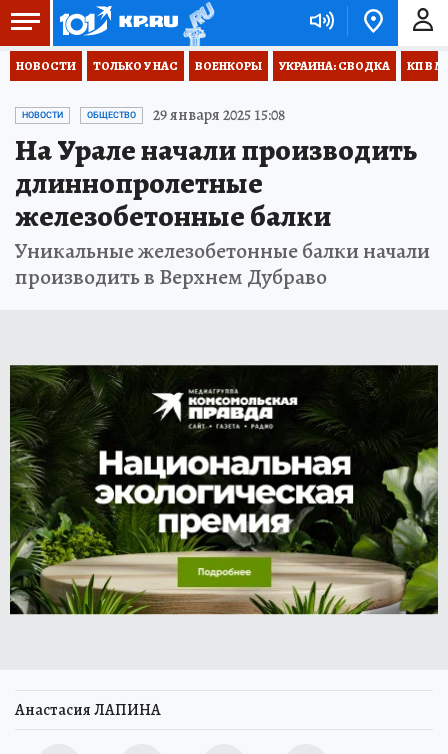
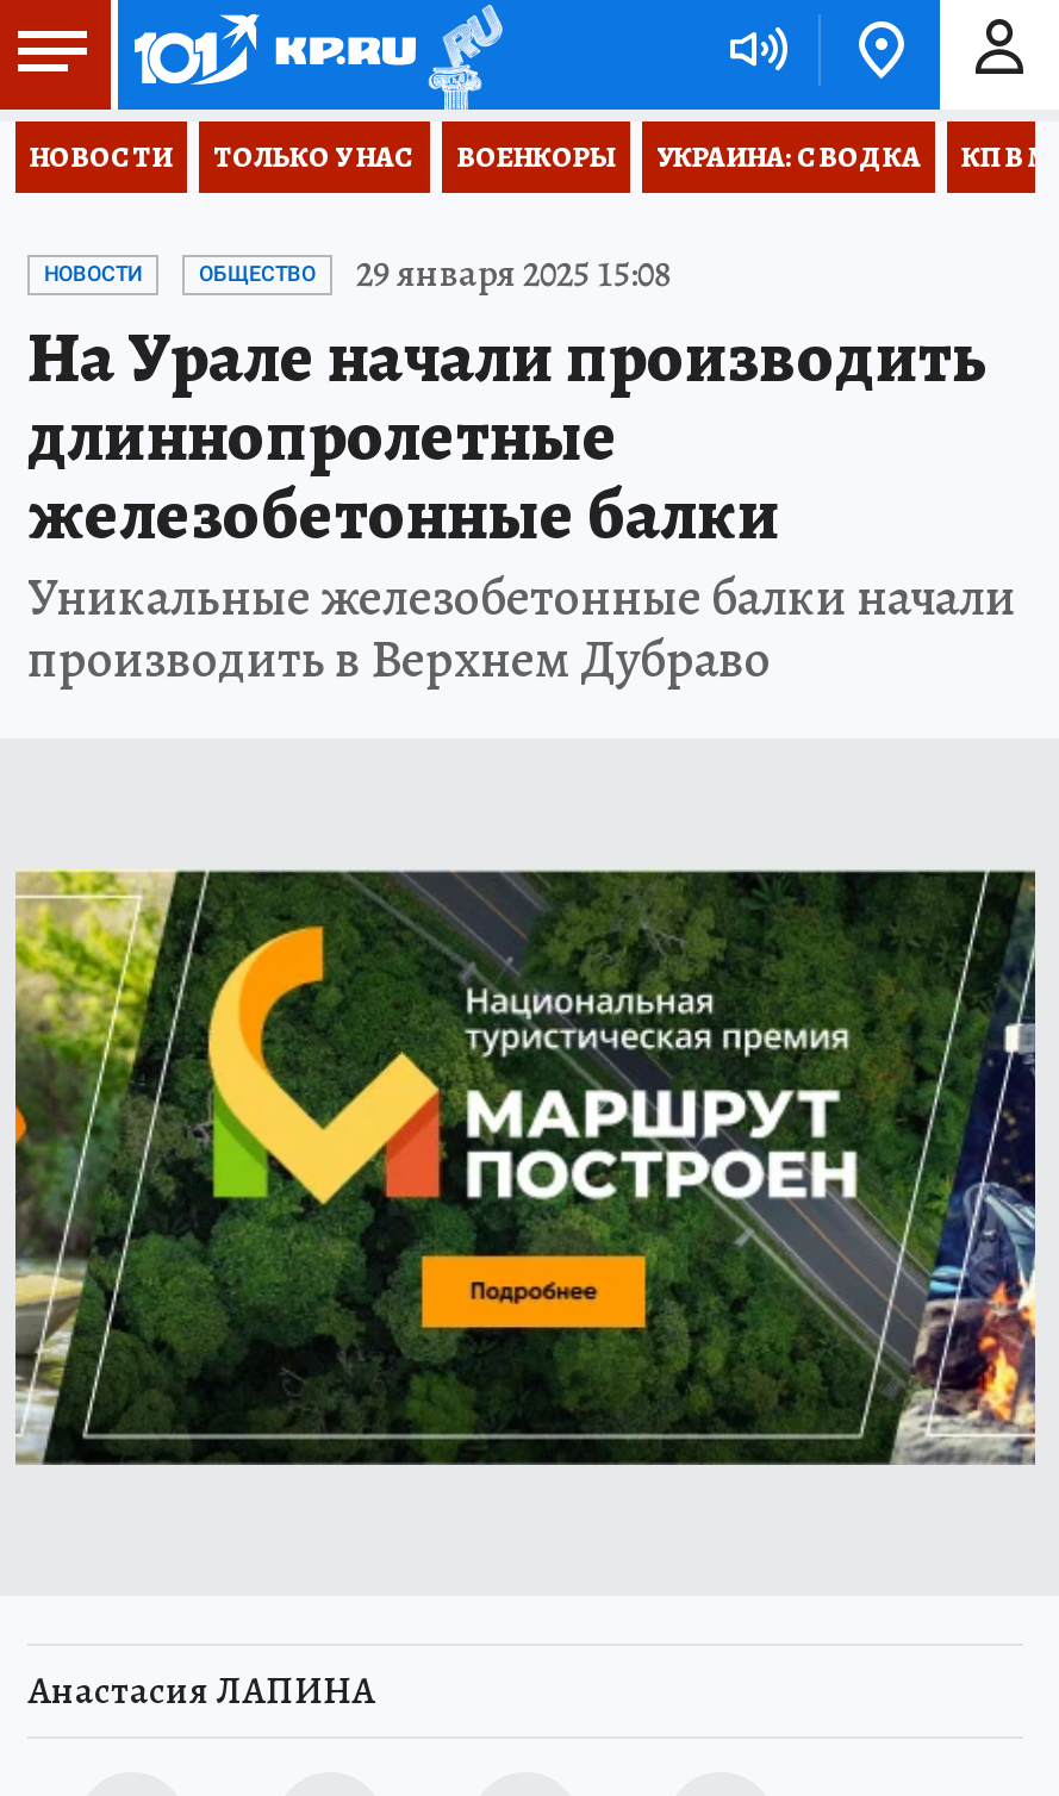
[9,364,439,615] [image] -> [13,869,1038,1467] [image]

